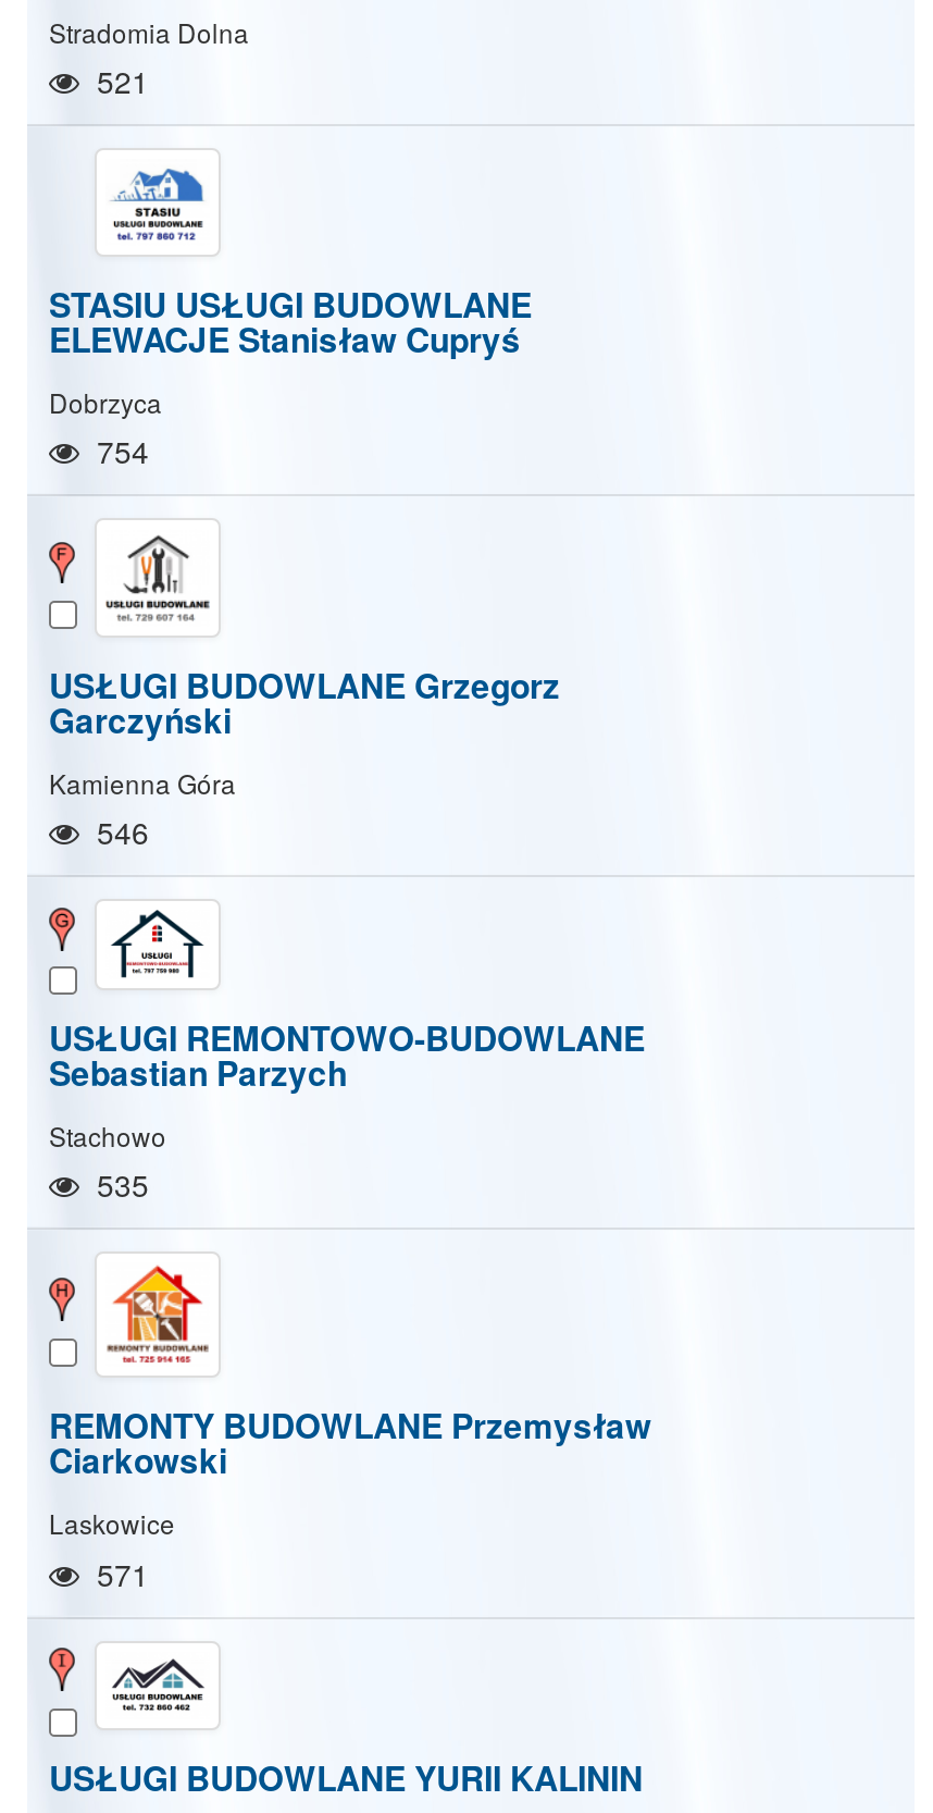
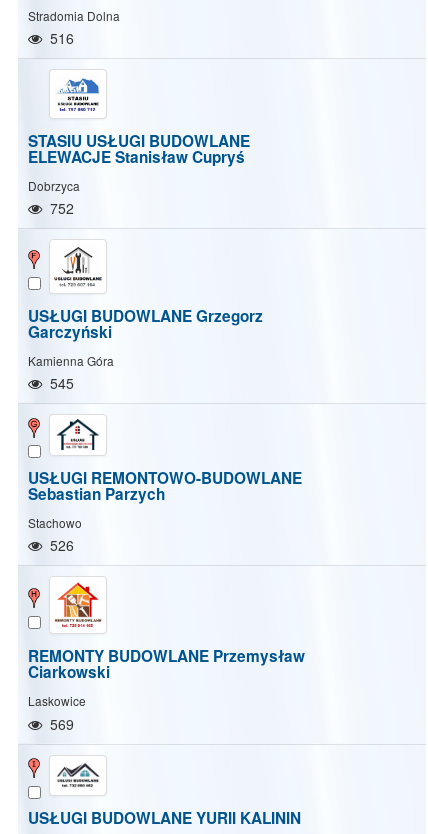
[79,60,149,103] 521 -> [42,28,74,48] 516
[79,430,149,473] 754 -> [42,198,74,218] 752
[79,810,149,854] 546 -> [42,373,74,393] 545
[79,1162,149,1206] 535 -> [42,535,74,555] 526
[79,1551,149,1594] 571 -> [42,713,74,733] 569

